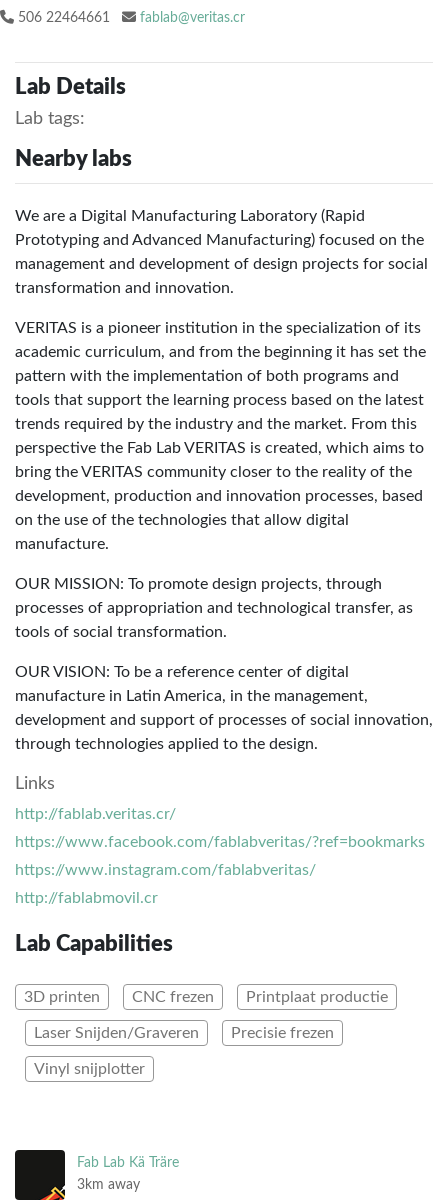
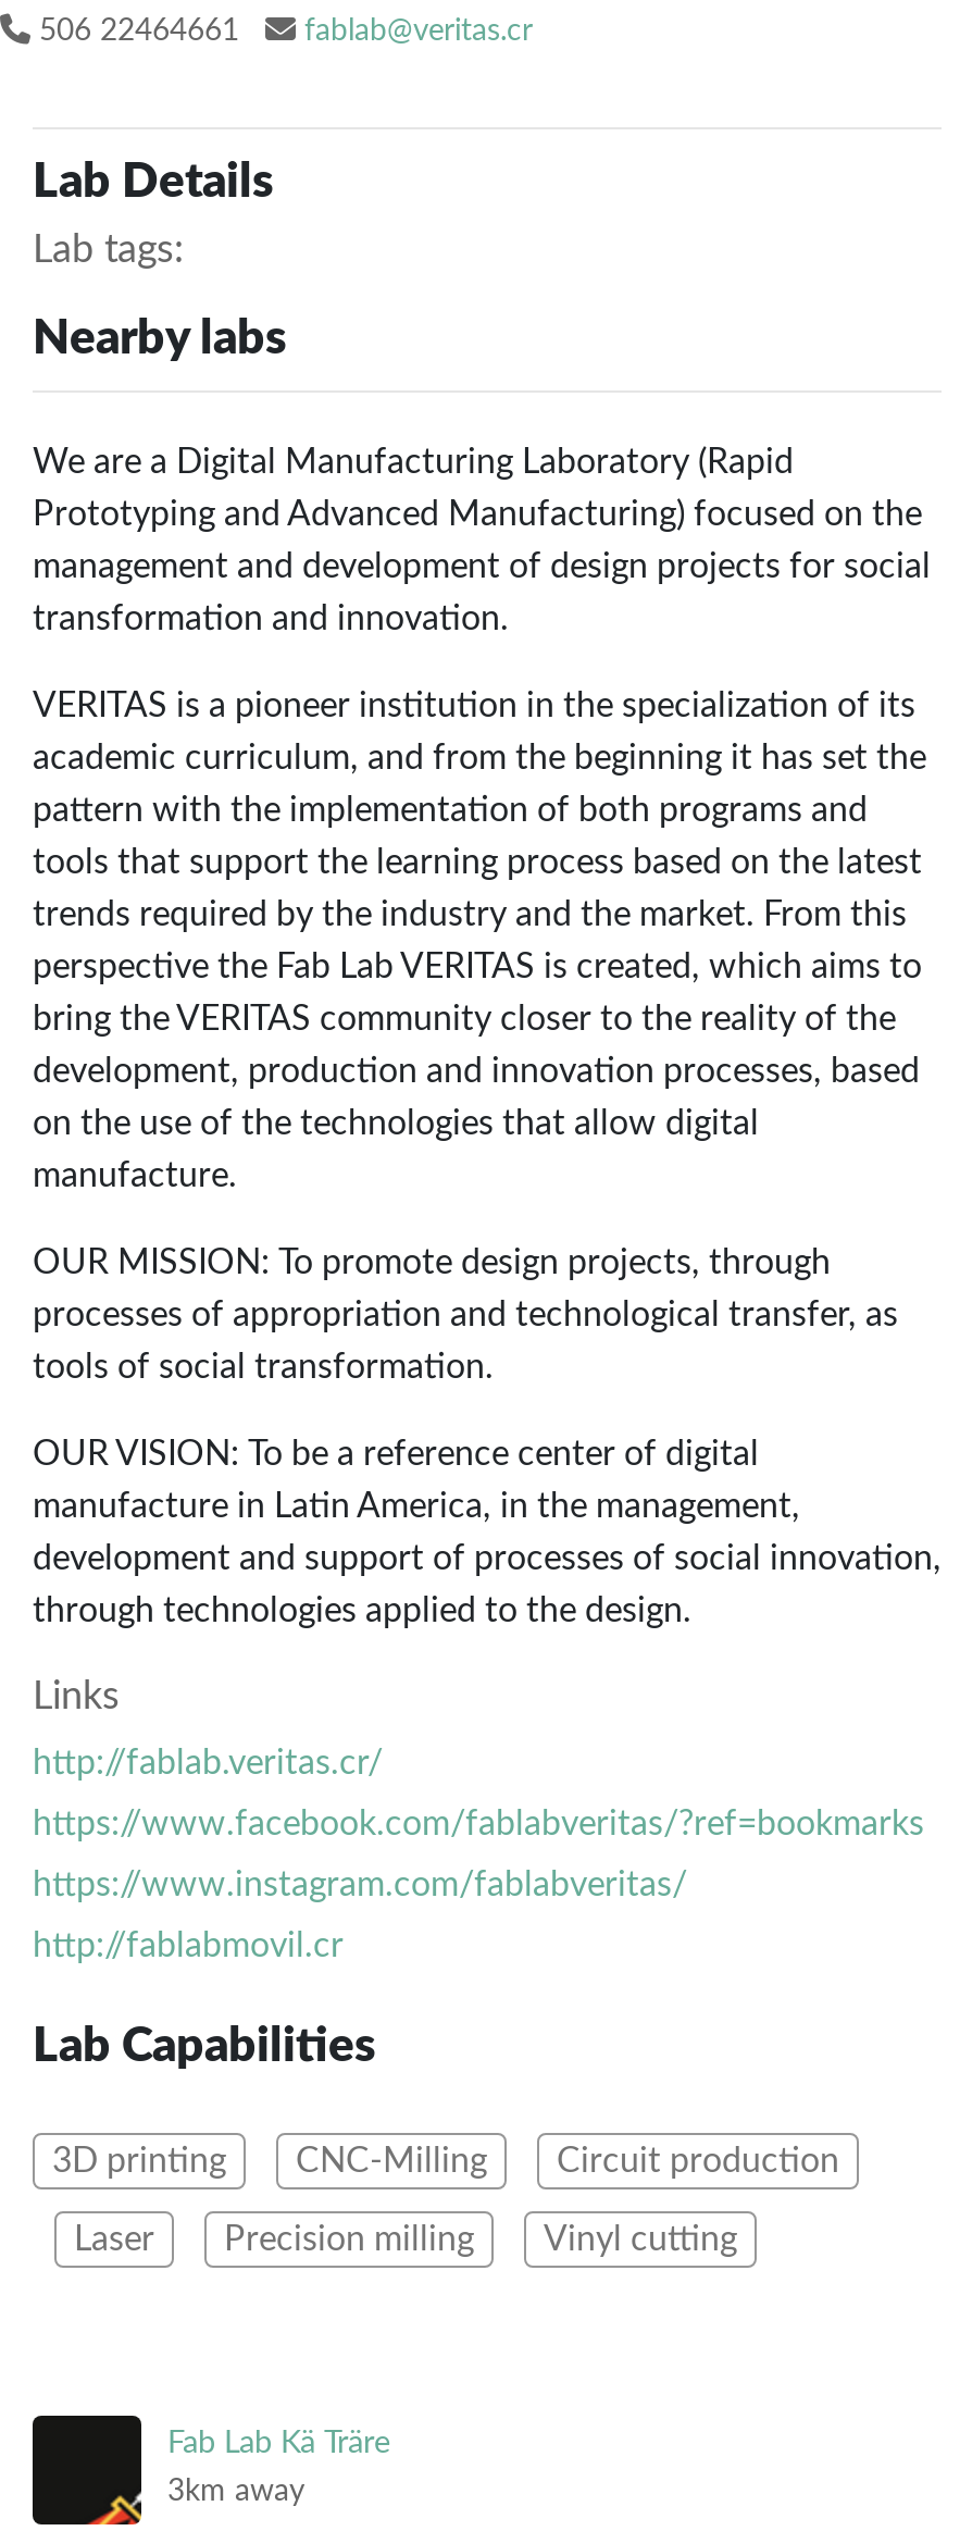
[24,988,388,1076] 3D printen | CNC frezen | Printplaat productie | Laser Snijden/Graveren | Precisie frezen | Vinyl snijplotter -> [52,2143,839,2256] 3D printing | CNC-Milling | Circuit production | Laser | Precision milling | Vinyl cutting

